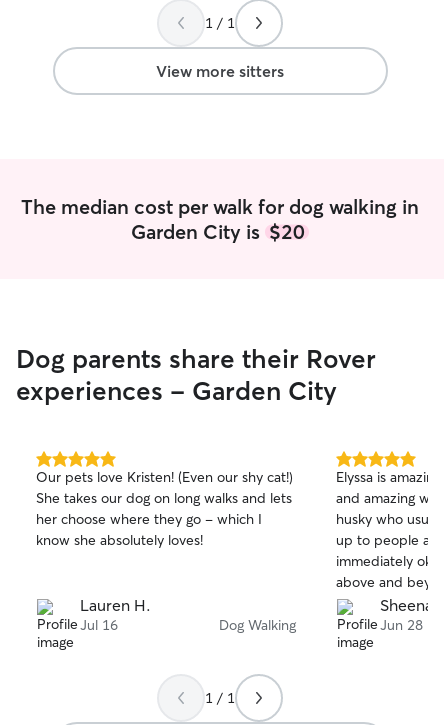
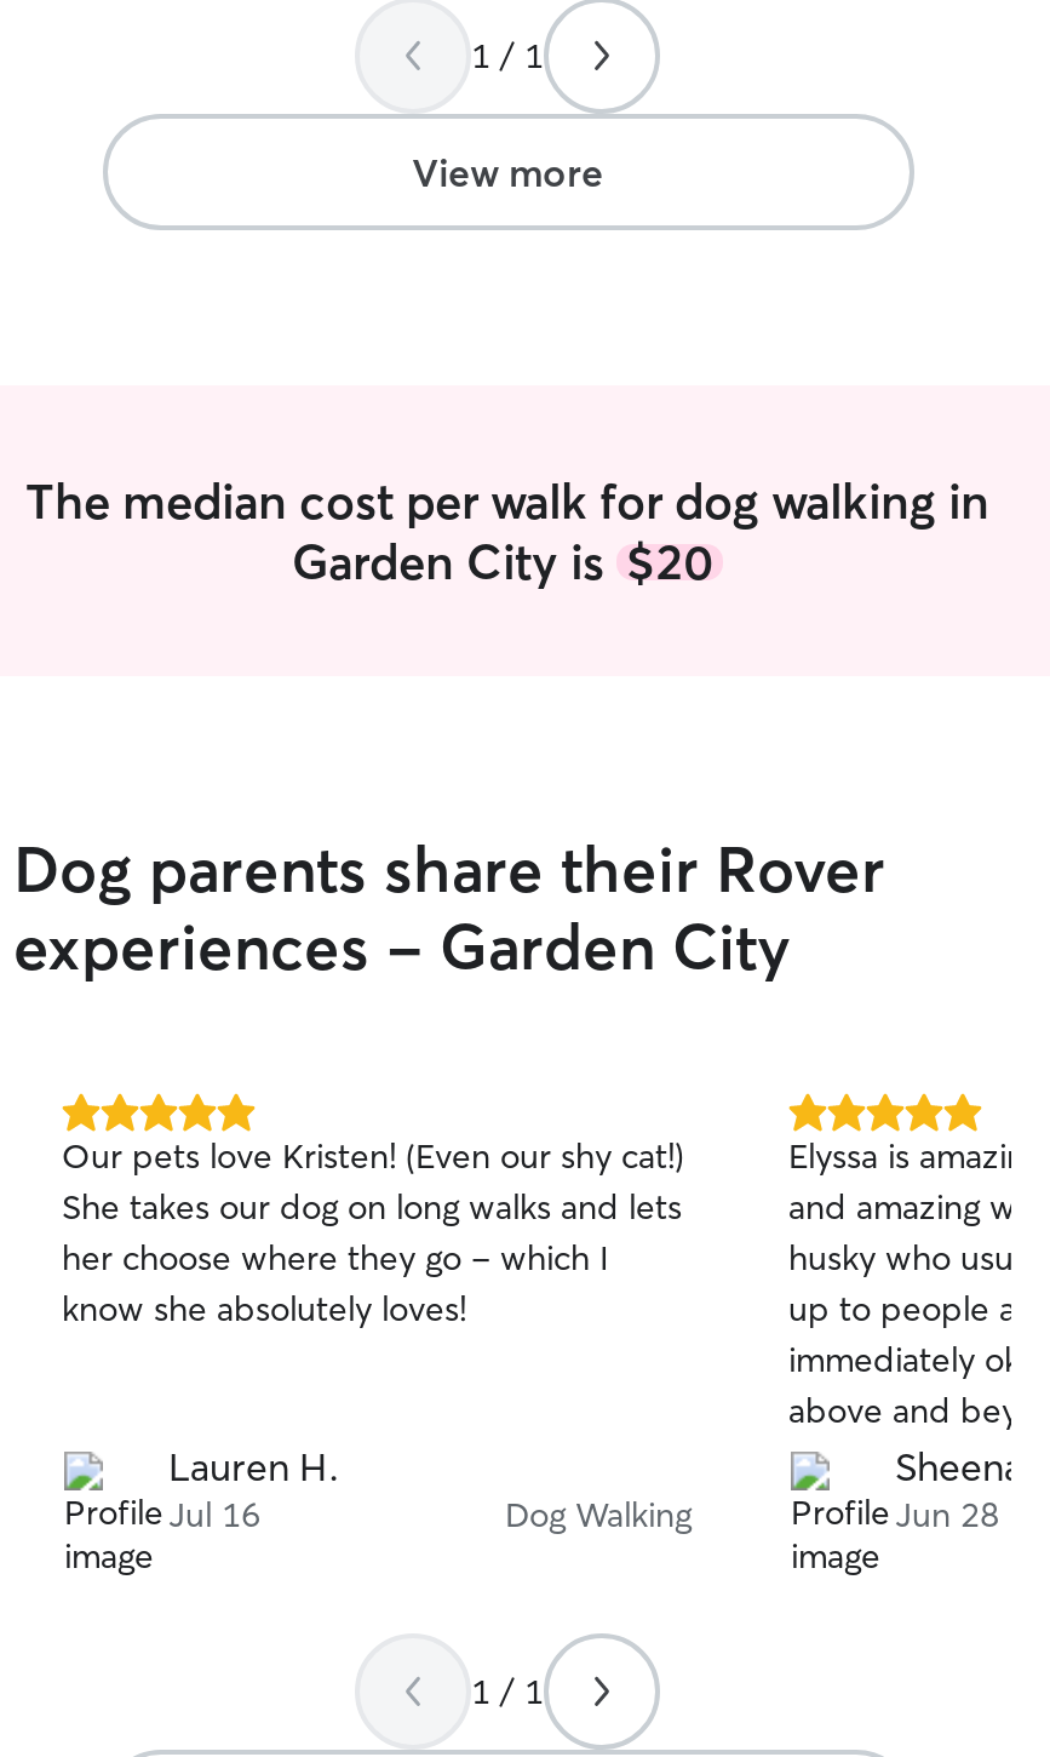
[156,61,284,81] View more sitters -> [412,148,603,196] View more

